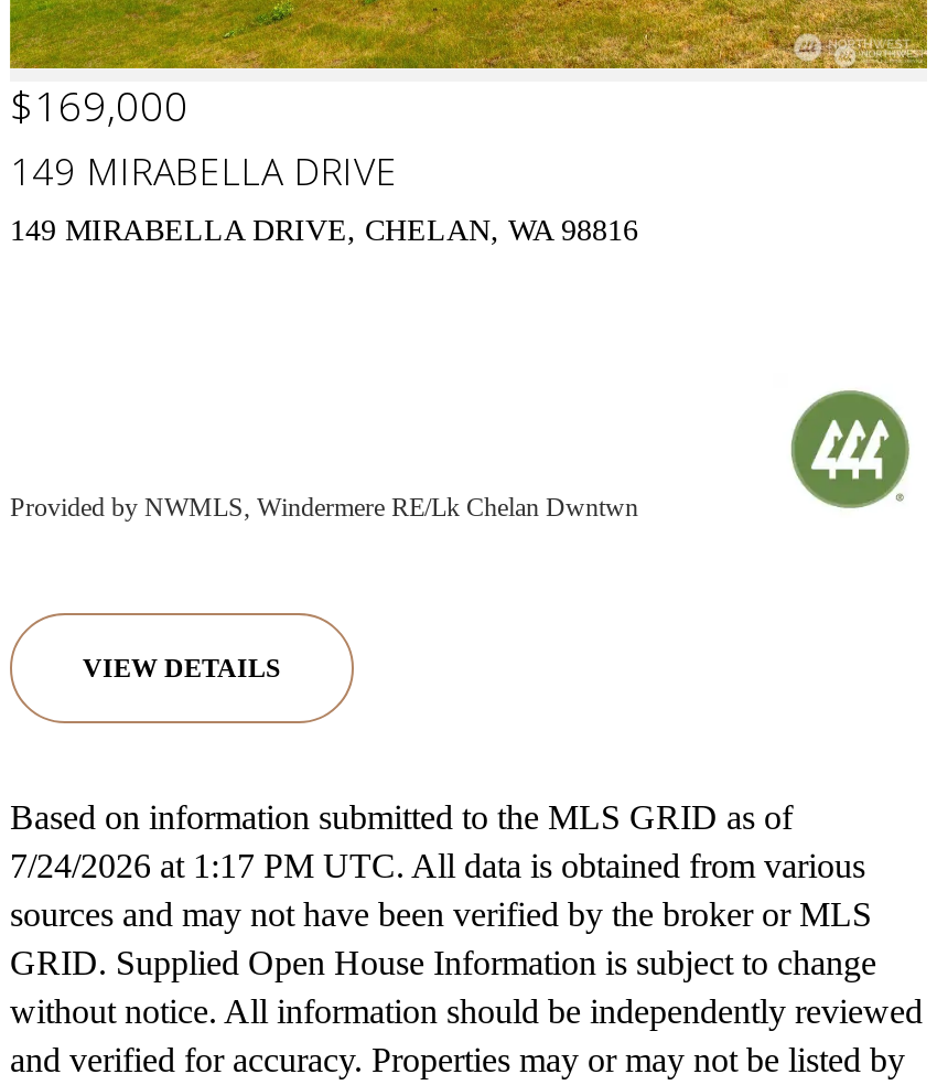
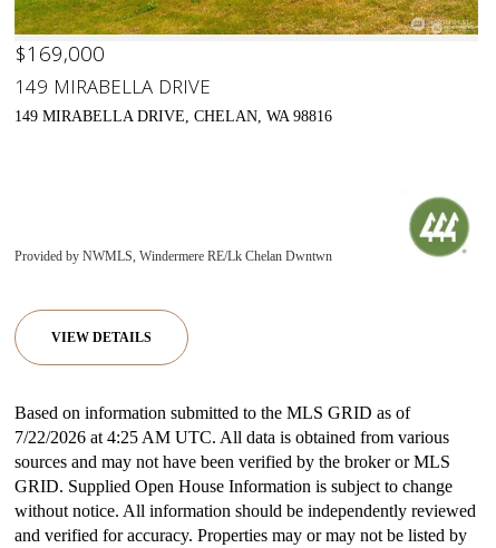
[10,847,865,885] 7/24/2026 at 1:17 PM UTC. All data is obtained from various -> [14,428,449,447] 7/22/2026 at 4:25 AM UTC. All data is obtained from various

